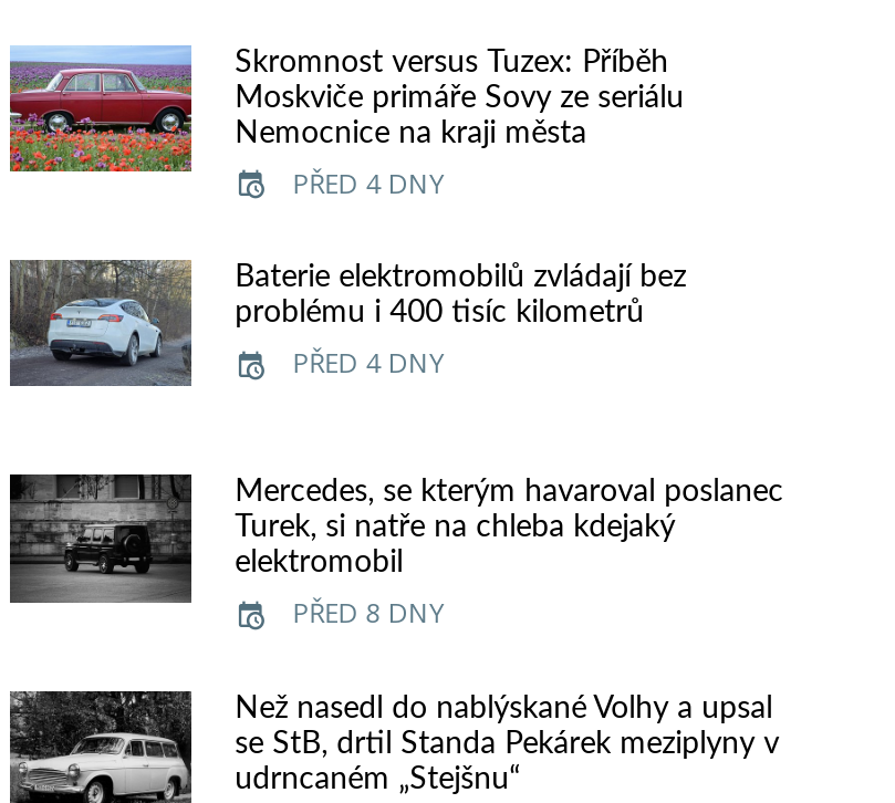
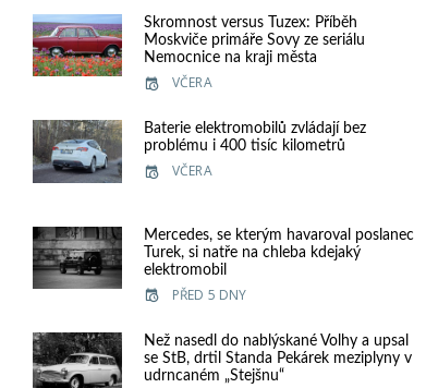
[293,164,445,201] PŘED 4 DNY -> [172,73,212,92] VČERA
[293,344,445,381] PŘED 4 DNY -> [172,162,212,180] VČERA
[293,594,445,632] PŘED 8 DNY -> [172,285,247,304] PŘED 5 DNY

